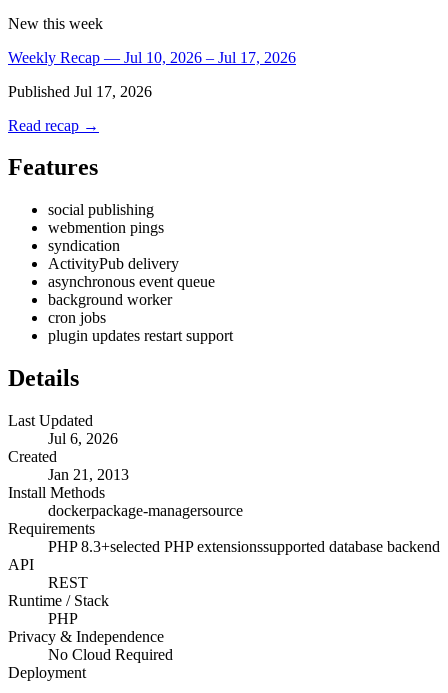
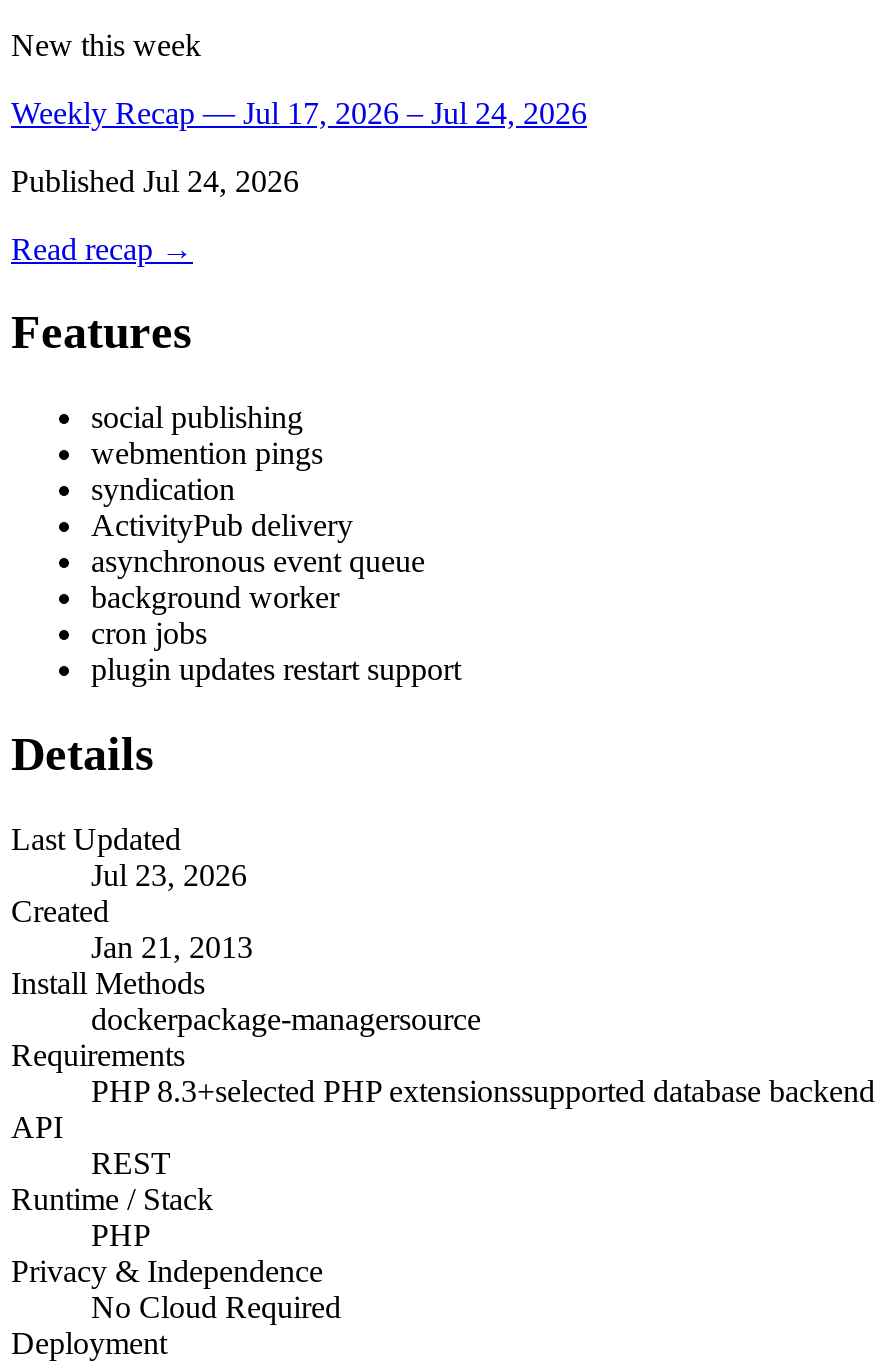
[8,48,296,65] Weekly Recap — Jul 10, 2026 – Jul 17, 2026 -> [11,95,587,129] Weekly Recap — Jul 17, 2026 – Jul 24, 2026
[8,82,152,99] Published Jul 17, 2026 -> [11,163,299,197] Published Jul 24, 2026
[48,430,118,447] Jul 6, 2026 -> [91,858,247,892] Jul 23, 2026

